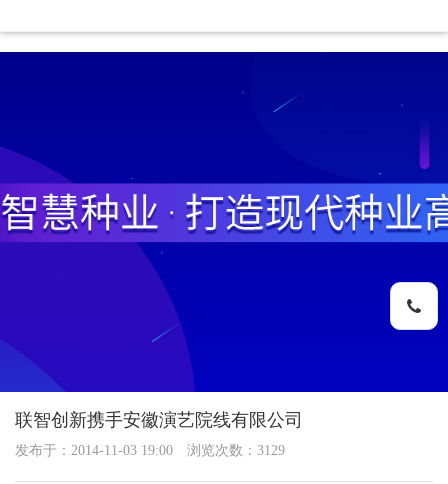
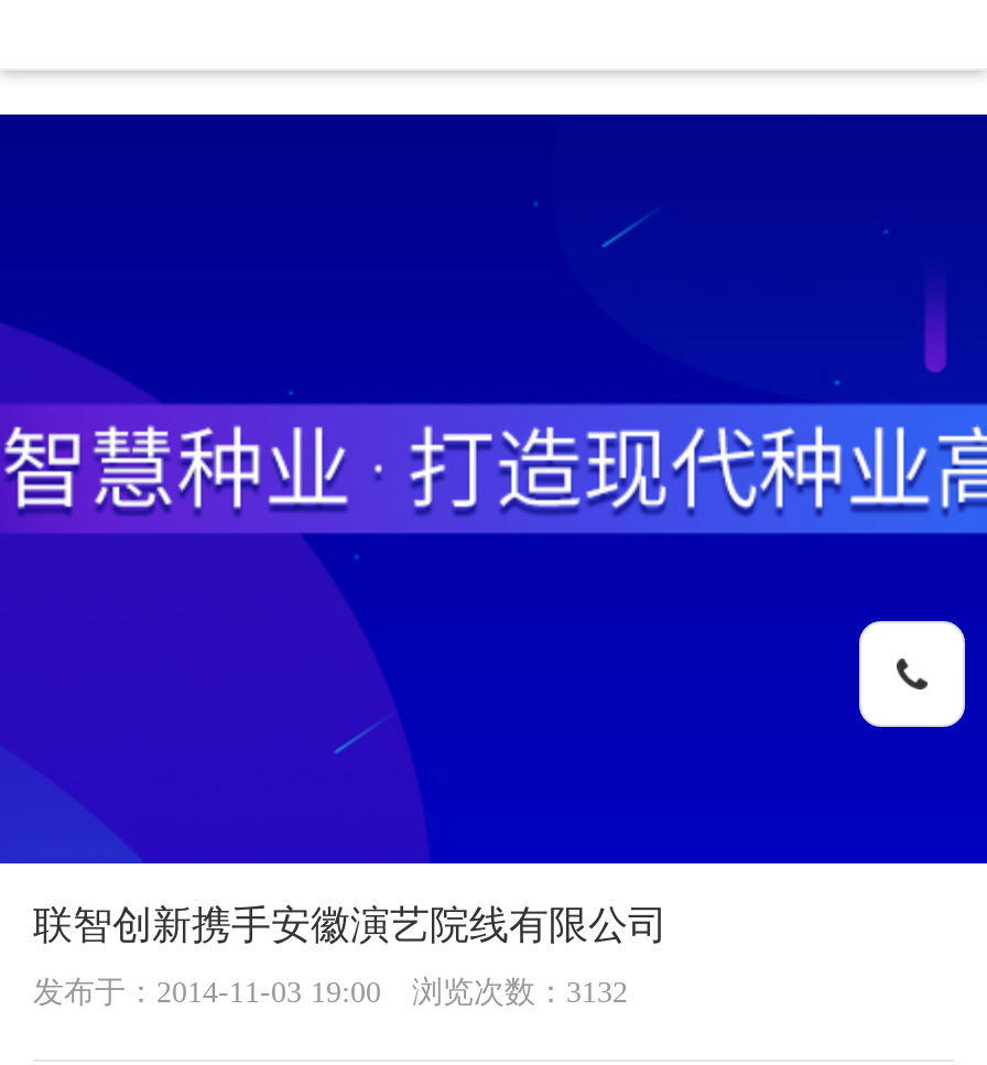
[15,443,285,458] 发布于：2014-11-03 19:00 浏览次数：3129 -> [33,976,628,1009] 发布于：2014-11-03 19:00 浏览次数：3132

